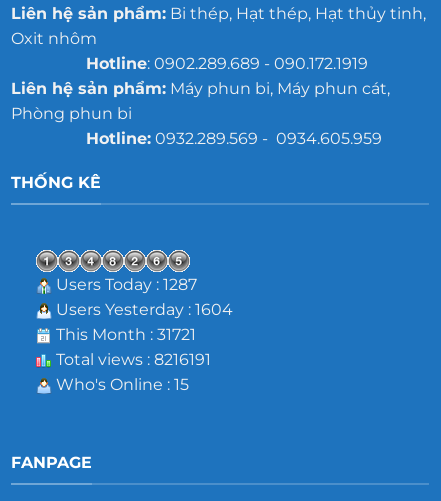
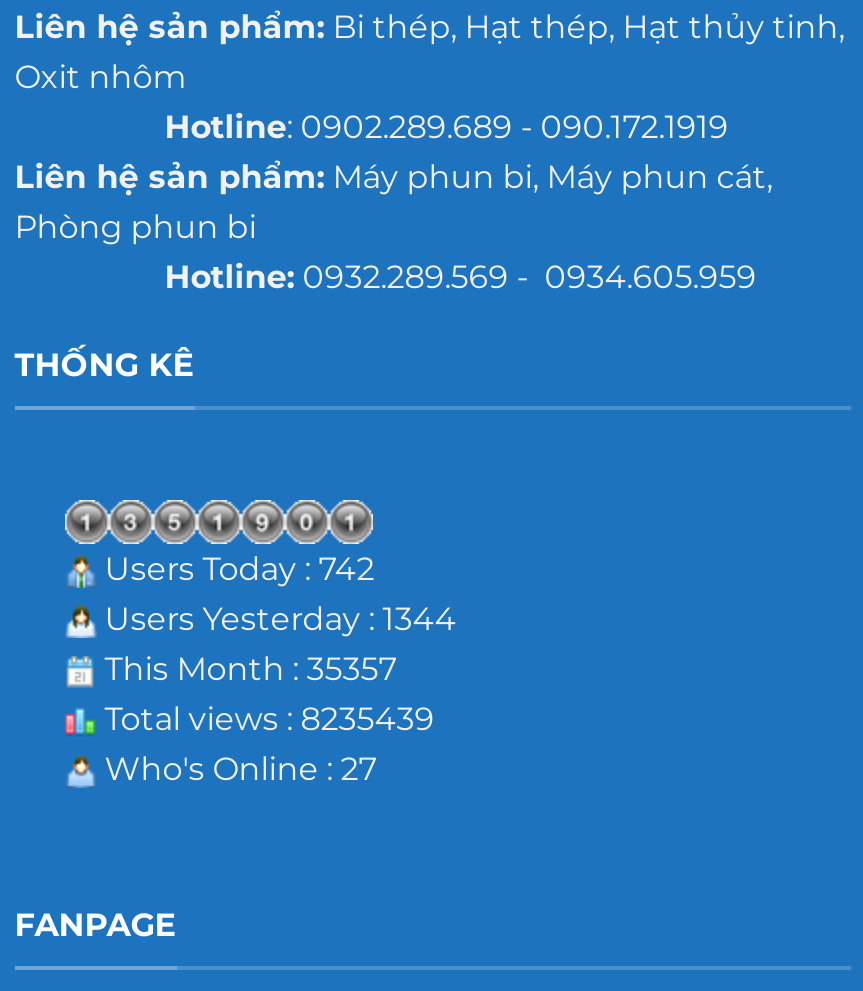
[52,275,197,294] Users Today : 1287 -> [97,549,375,587] Users Today : 742
[52,300,233,319] Users Yesterday : 1604 -> [97,599,457,637] Users Yesterday : 1344
[52,325,196,344] This Month : 31721 -> [97,649,397,687] This Month : 35357
[52,350,211,369] Total views : 8216191 -> [97,699,435,737] Total views : 8235439
[52,375,189,394] Who's Online : 15 -> [97,749,377,787] Who's Online : 27

